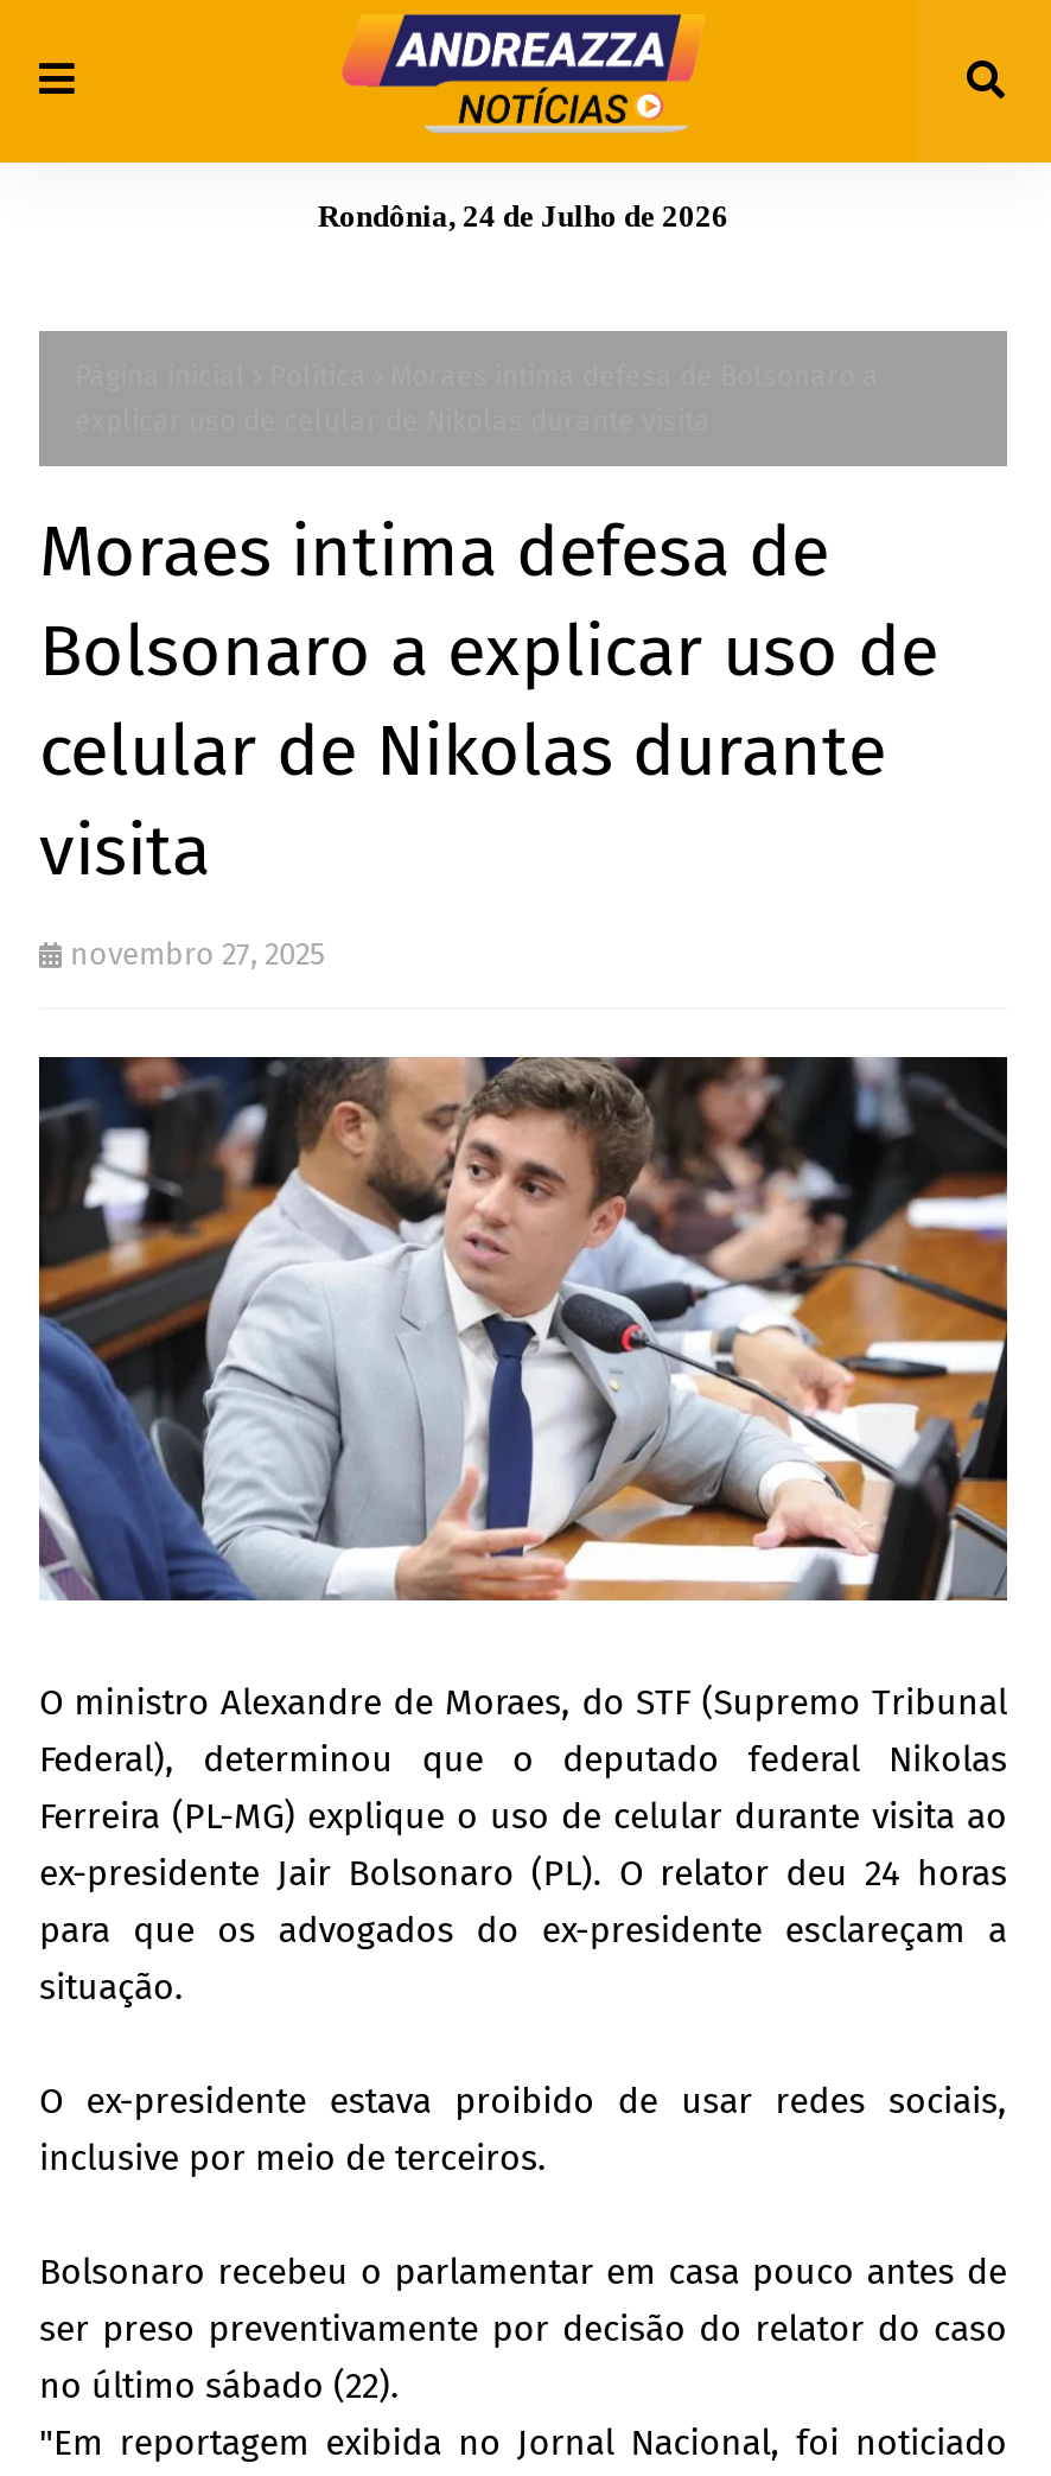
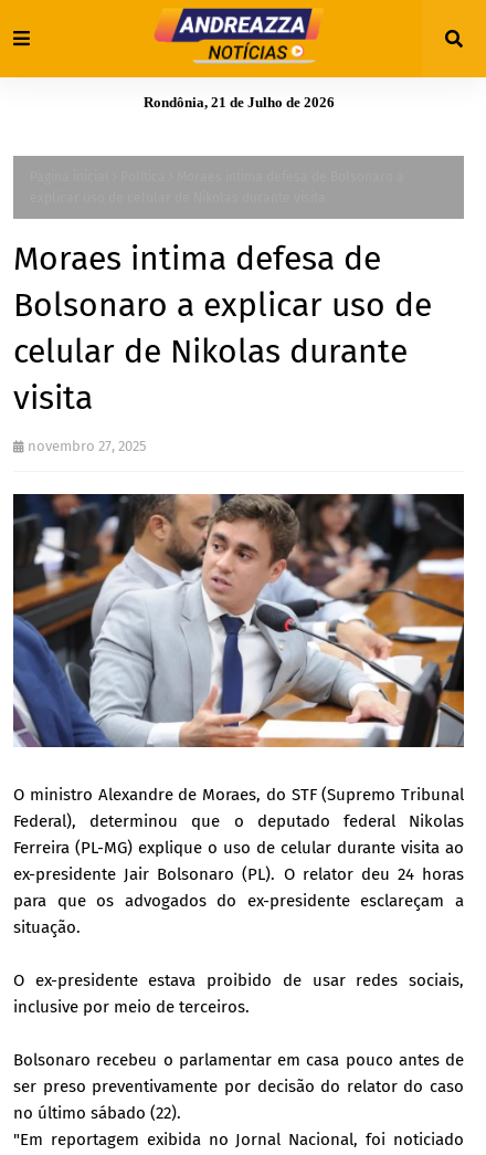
[318,198,728,234] Rondônia, 24 de Julho de 2026 -> [143,94,334,111] Rondônia, 21 de Julho de 2026

